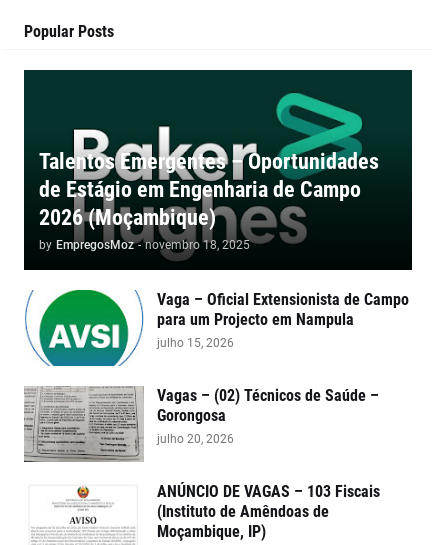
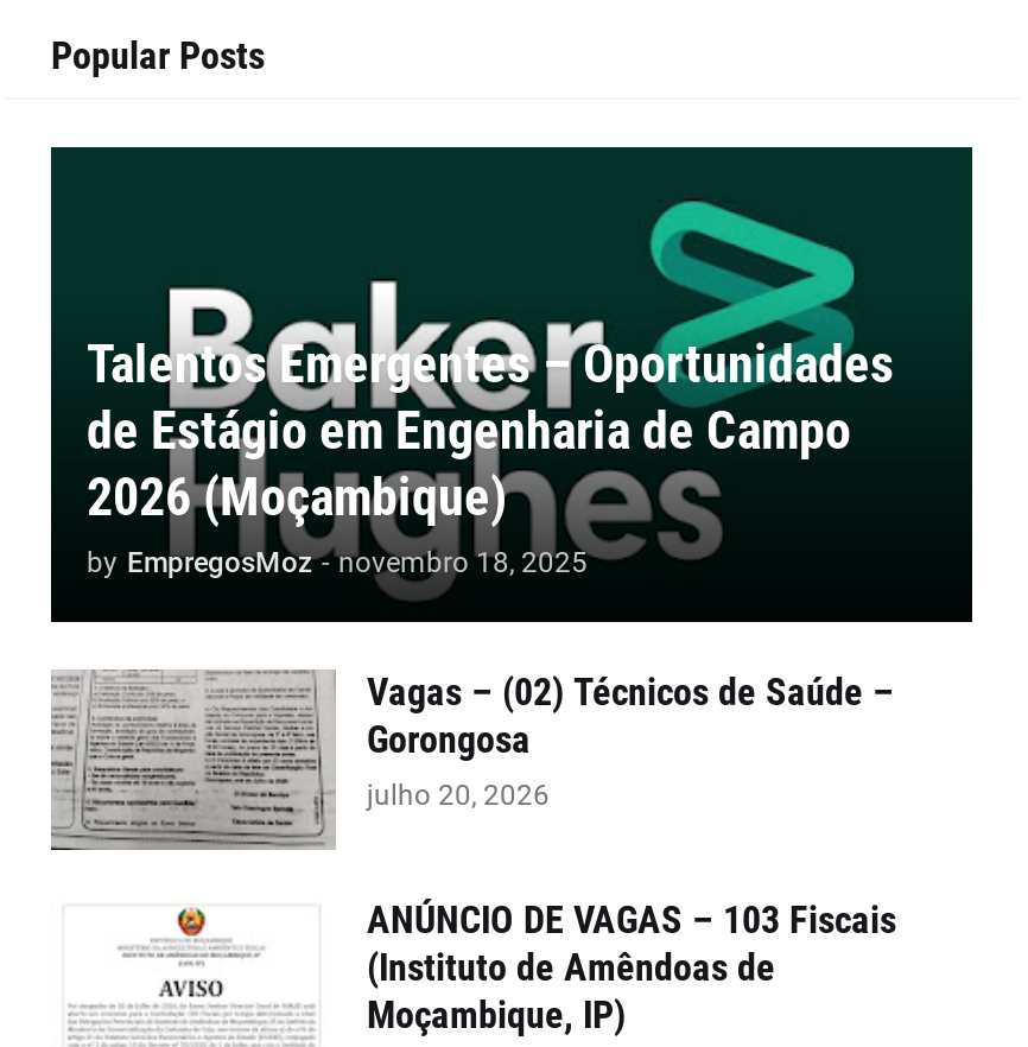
[25,289,409,367] [image] | Vaga – Oficial Extensionista de Campo | para um Projecto em Nampula | julho 15, 2026 -> none

